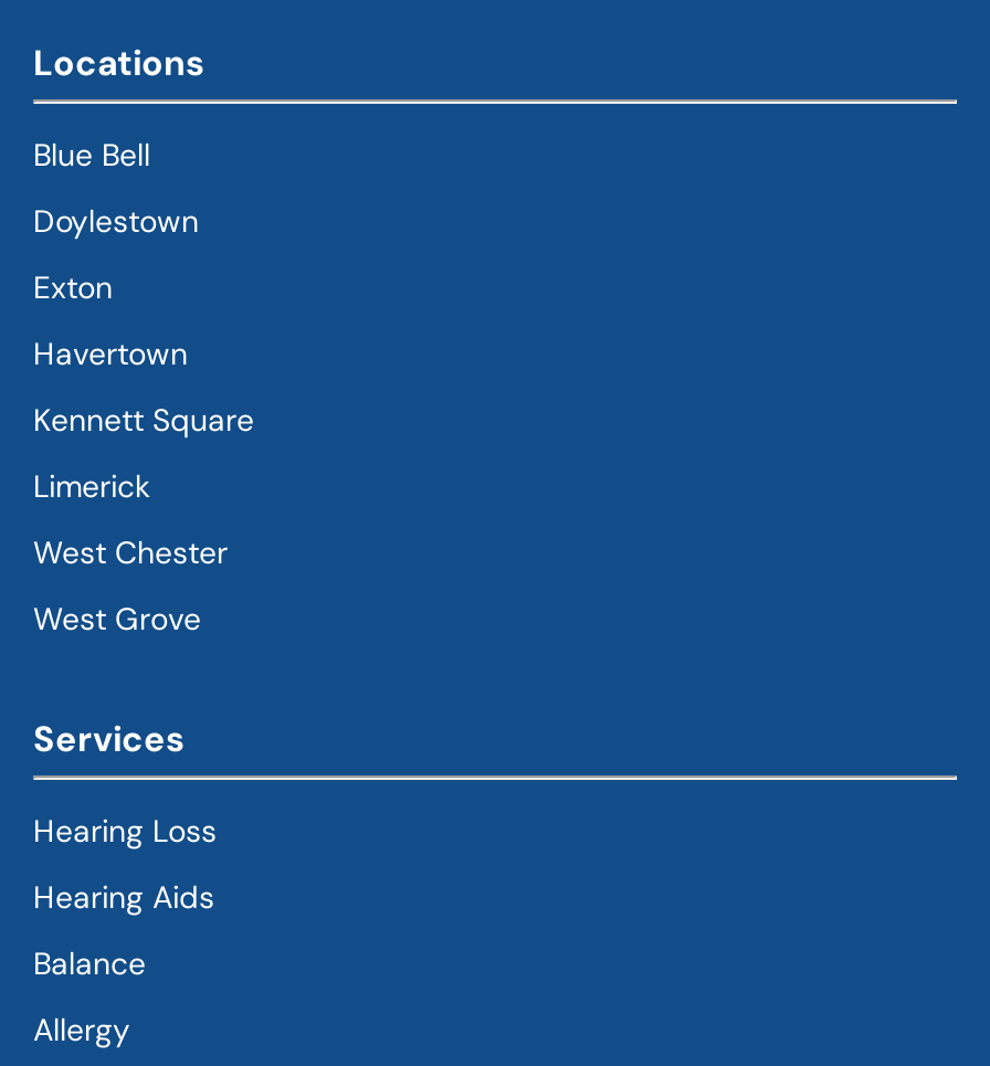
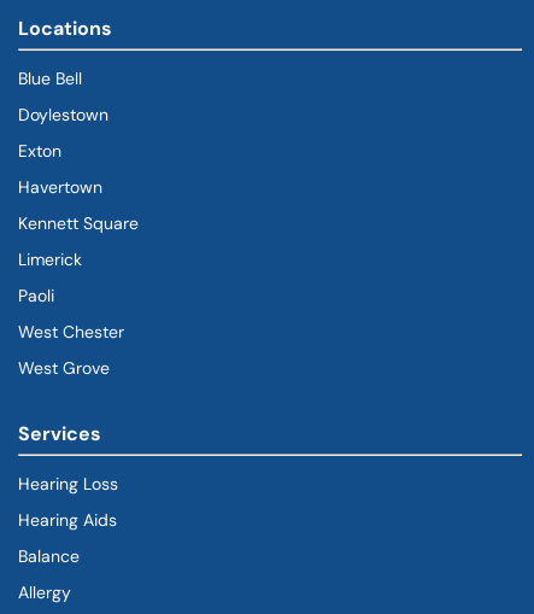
none -> [18,285,54,307] Paoli

